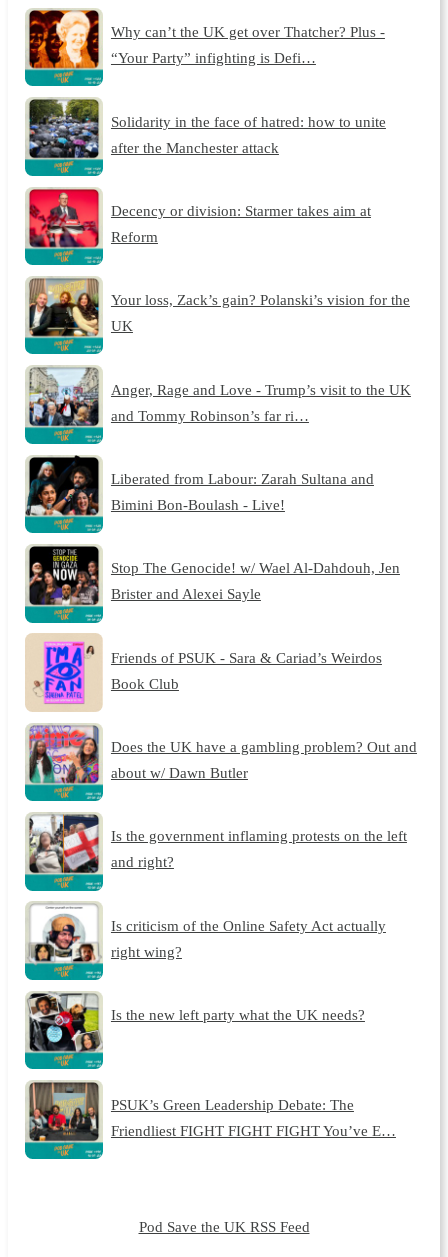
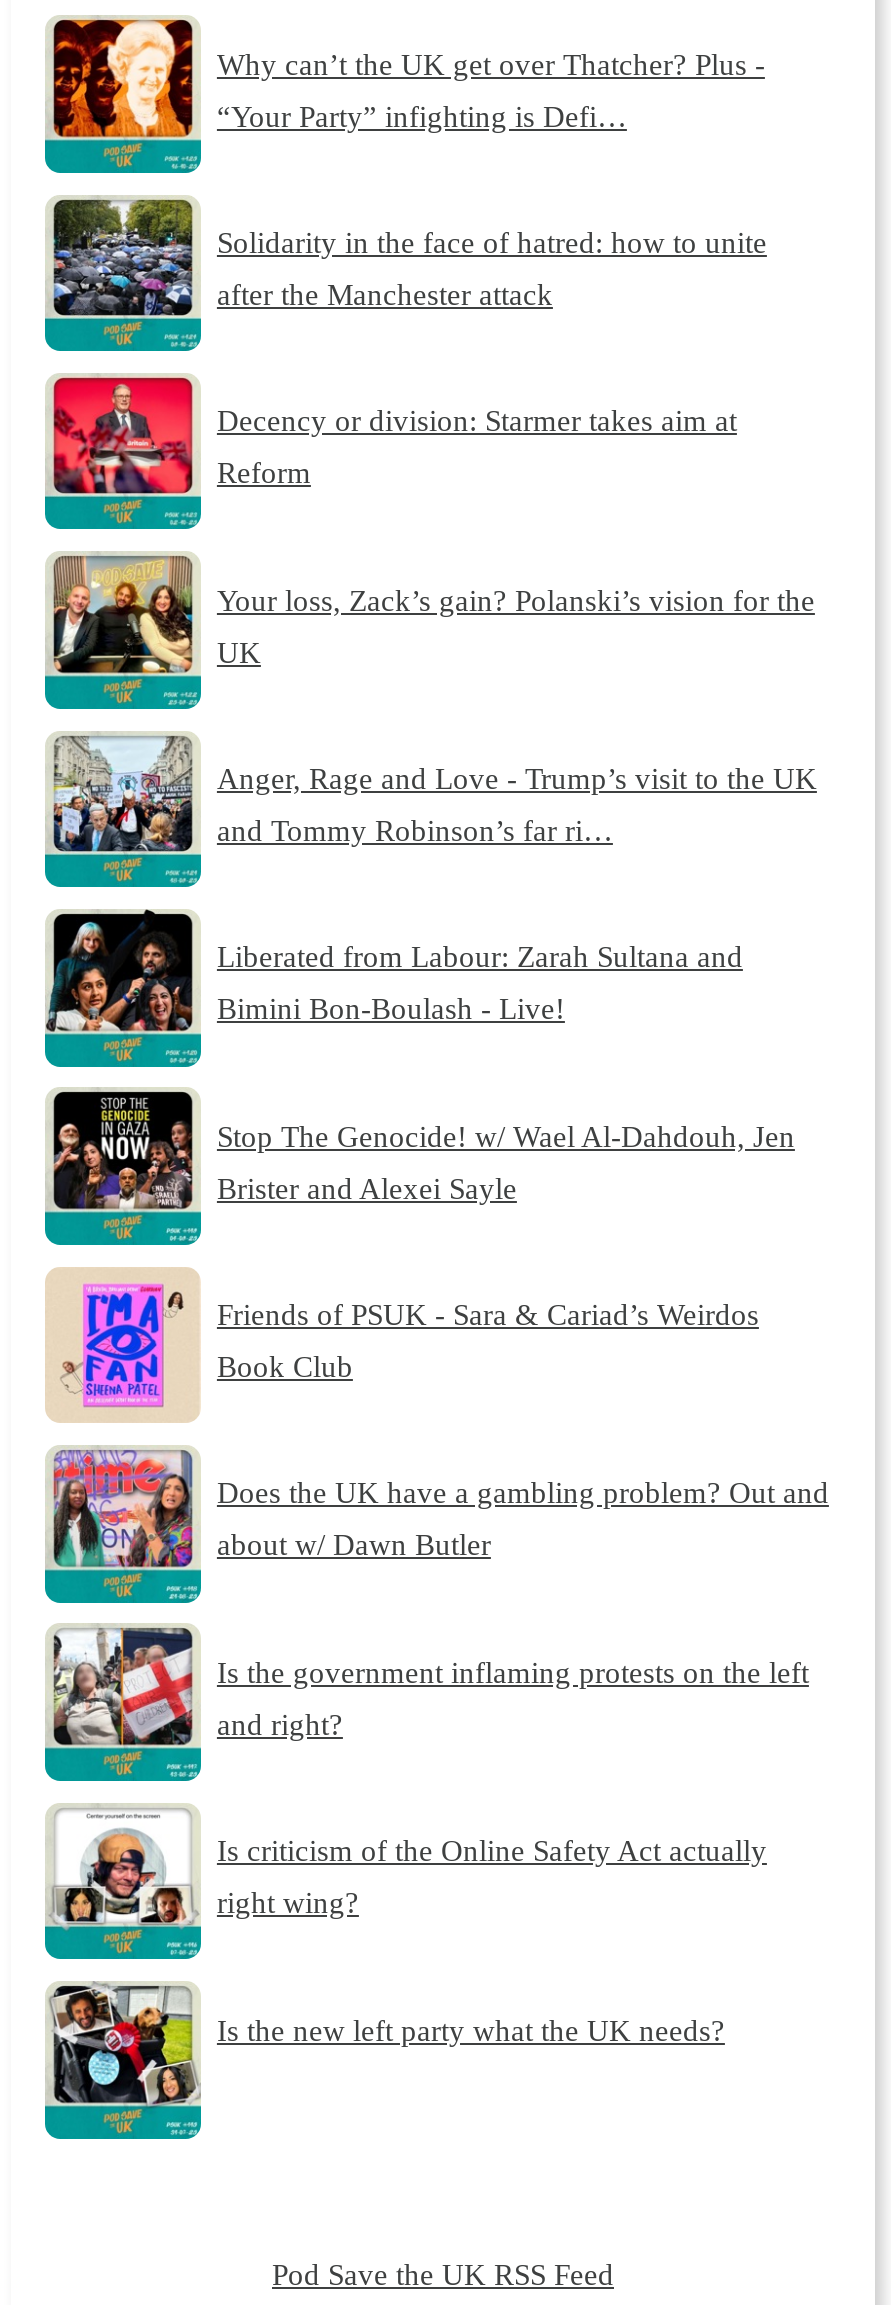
[29,1082,396,1143] [image] | PSUK’s Green Leadership Debate: The | Friendliest FIGHT FIGHT FIGHT You’ve E… -> none

